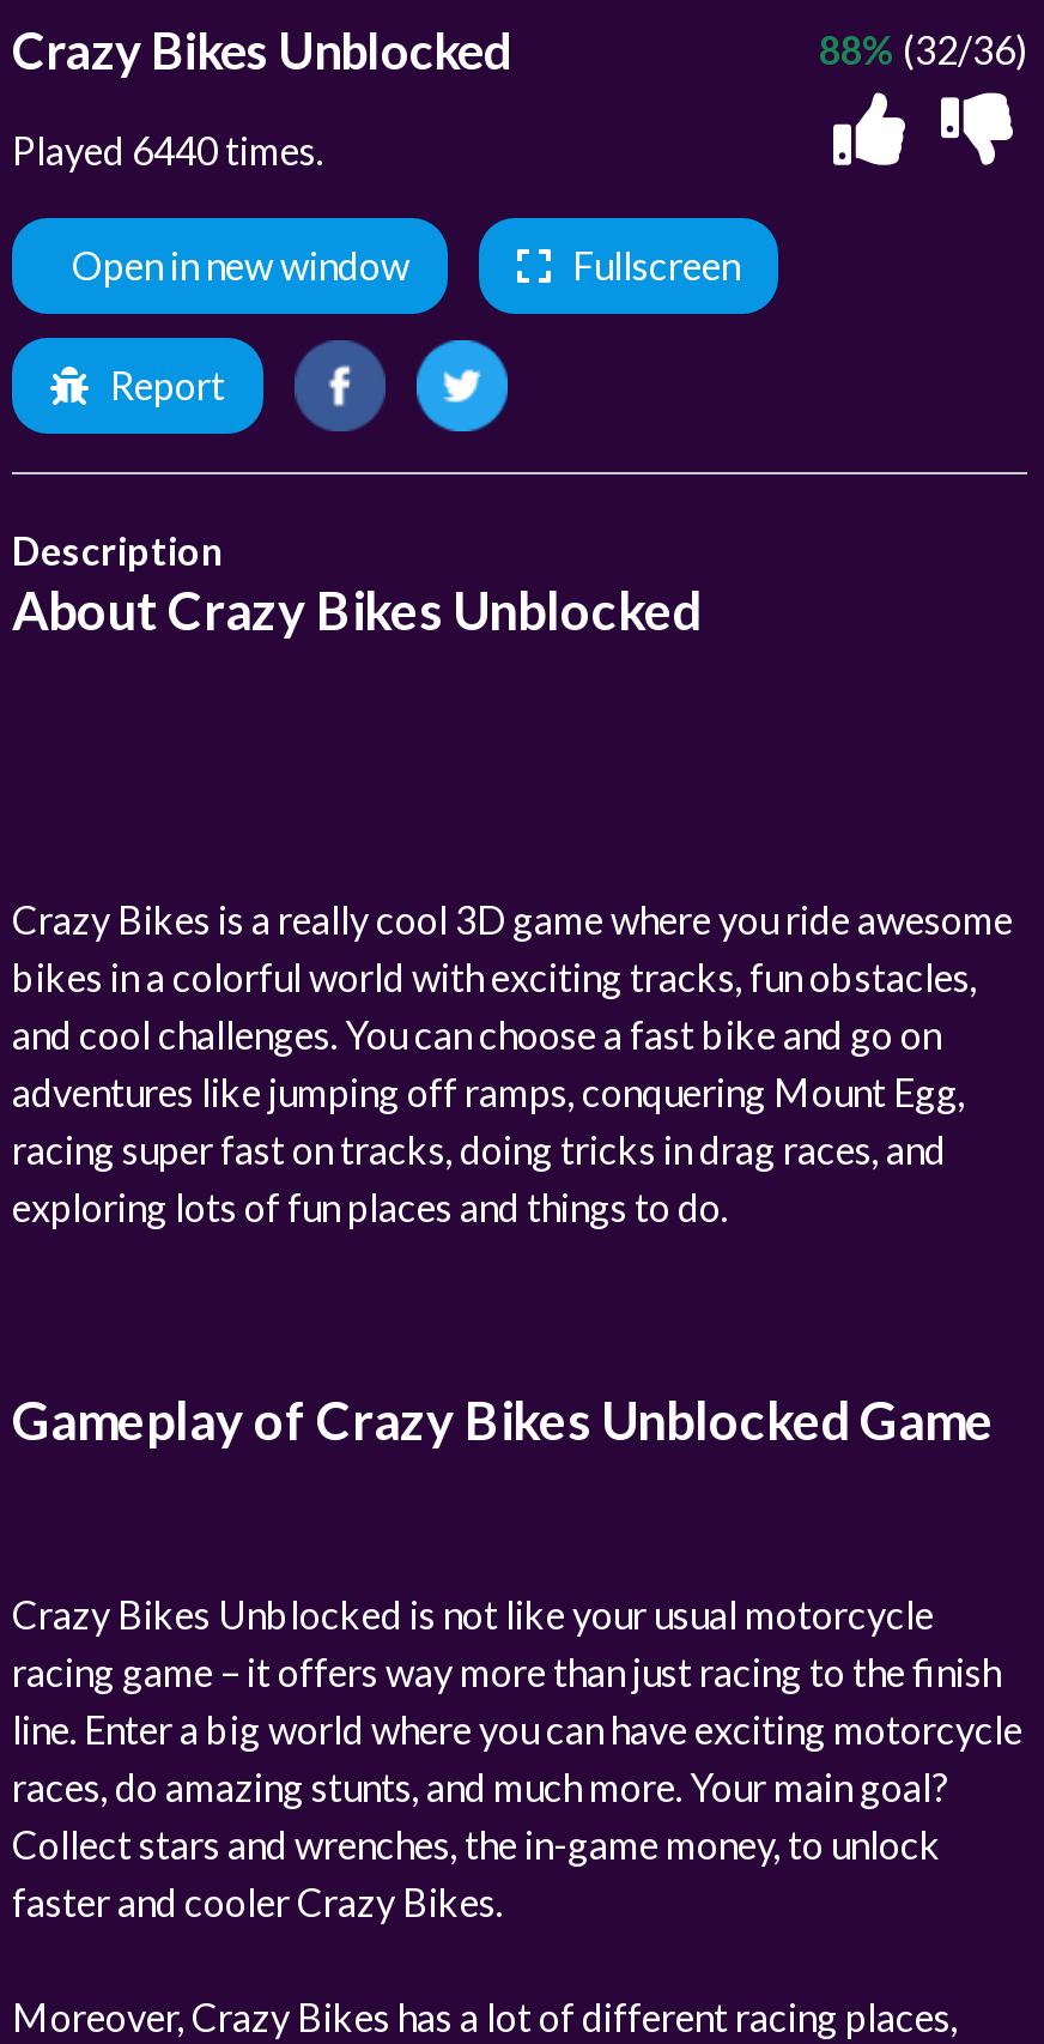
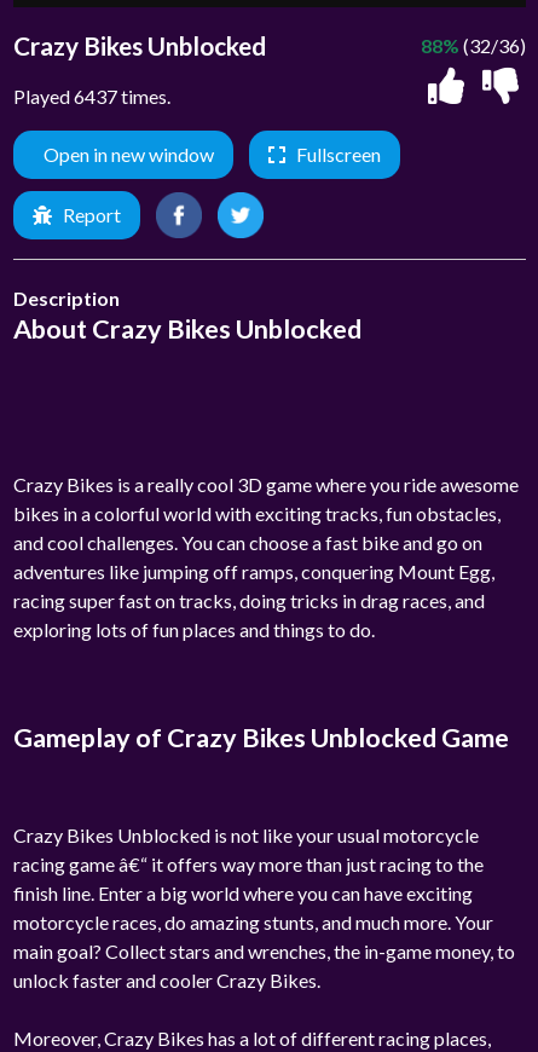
[12,127,323,172] Played 6440 times. -> [13,84,170,107] Played 6437 times.
[12,1648,1022,1924] racing game – it offers way more than just racing to the finish | line. Enter a big world where you can have exciting motorcycle | races, do amazing stunts, and much more. Your main goal? | Collect stars and wrenches, the in-game money, to unlock | faster and cooler Crazy Bikes. -> [13,852,515,991] racing game â€“ it offers way more than just racing to the | finish line. Enter a big world where you can have exciting | motorcycle races, do amazing stunts, and much more. Your | main goal? Collect stars and wrenches, the in-game money, to | unlock faster and cooler Crazy Bikes.

